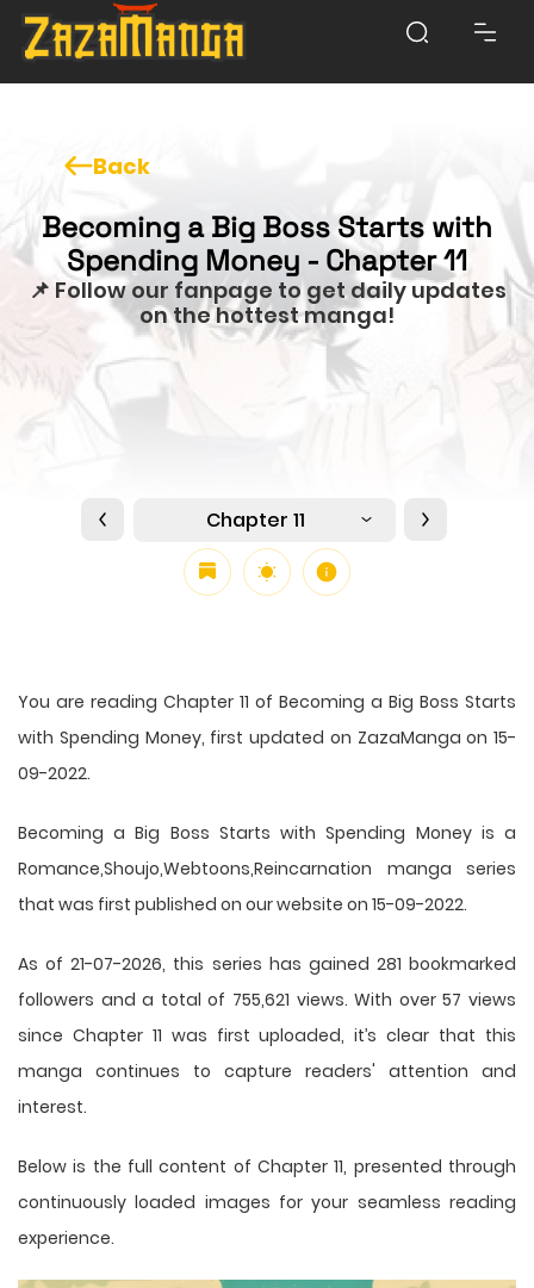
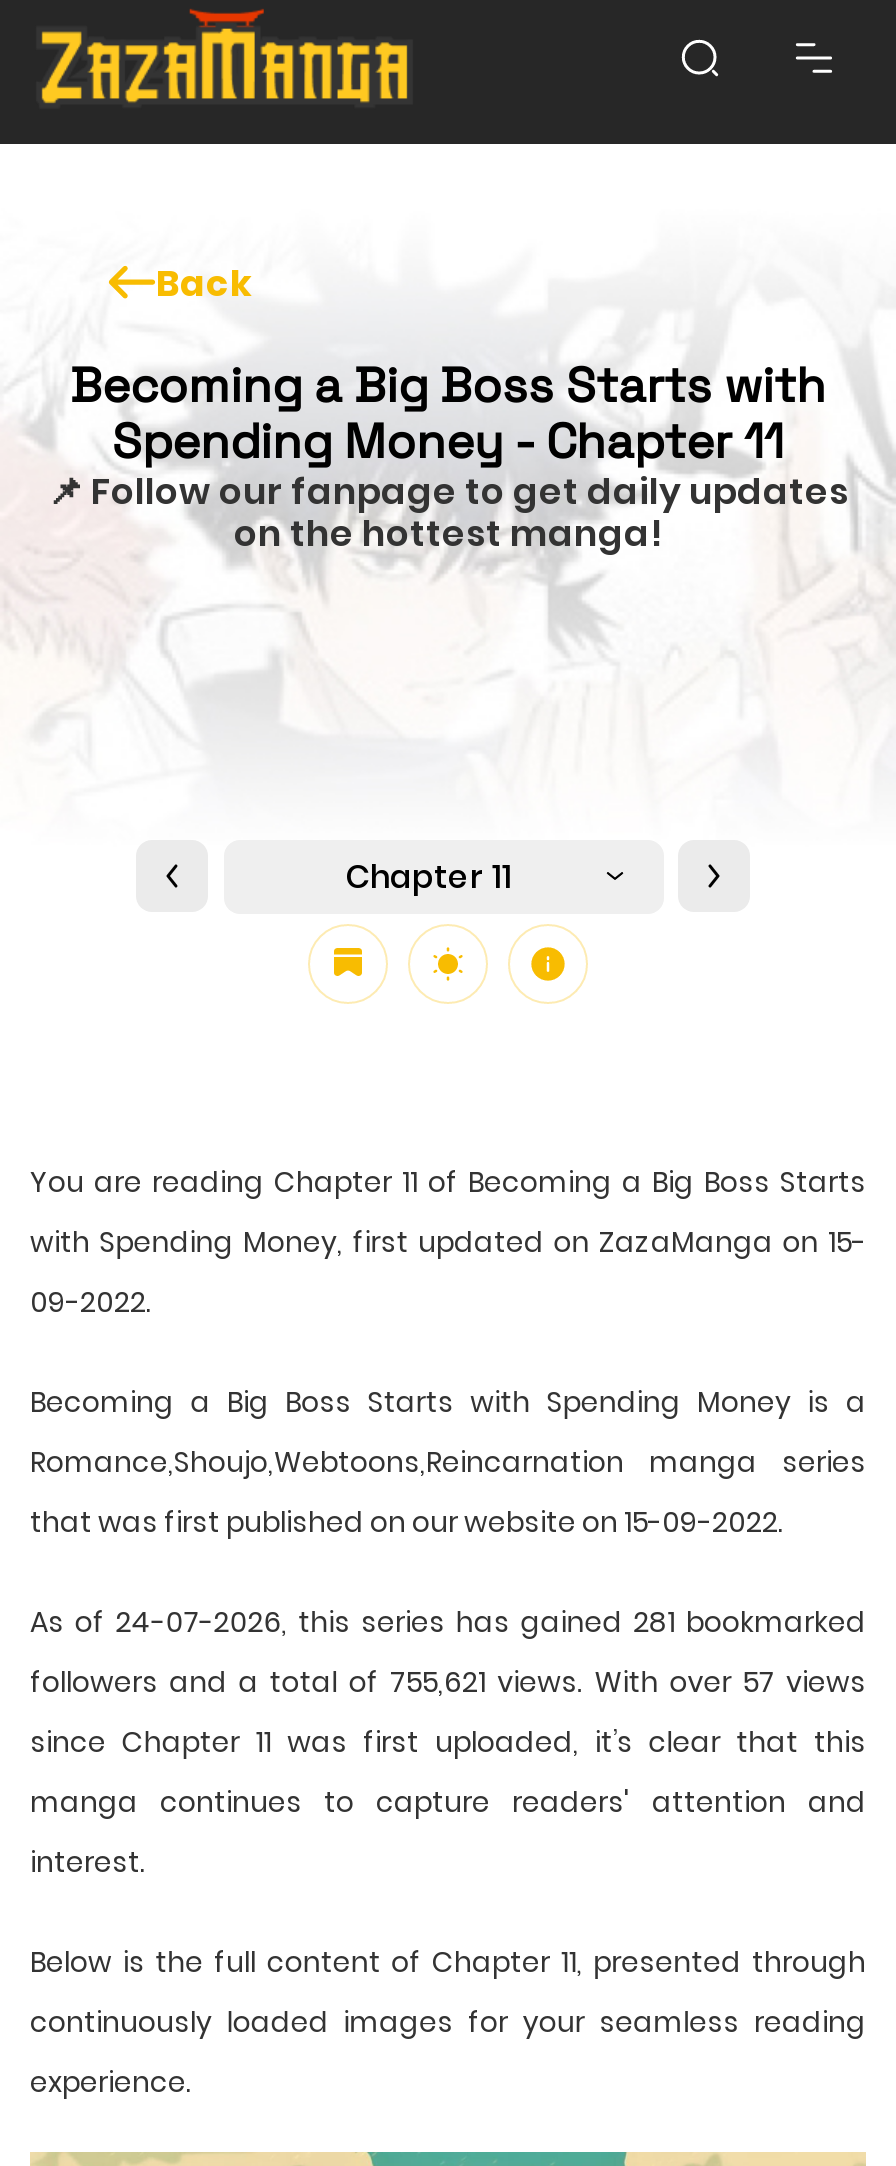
[18,952,516,976] As of 21-07-2026, this series has gained 281 bookmarked -> [30,1602,866,1642] As of 24-07-2026, this series has gained 281 bookmarked

